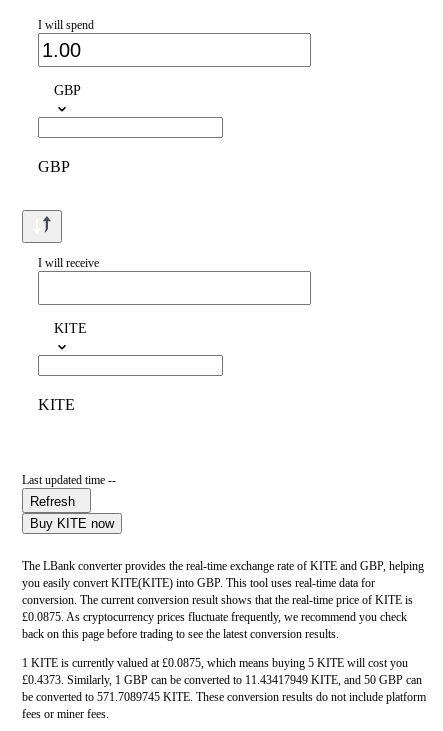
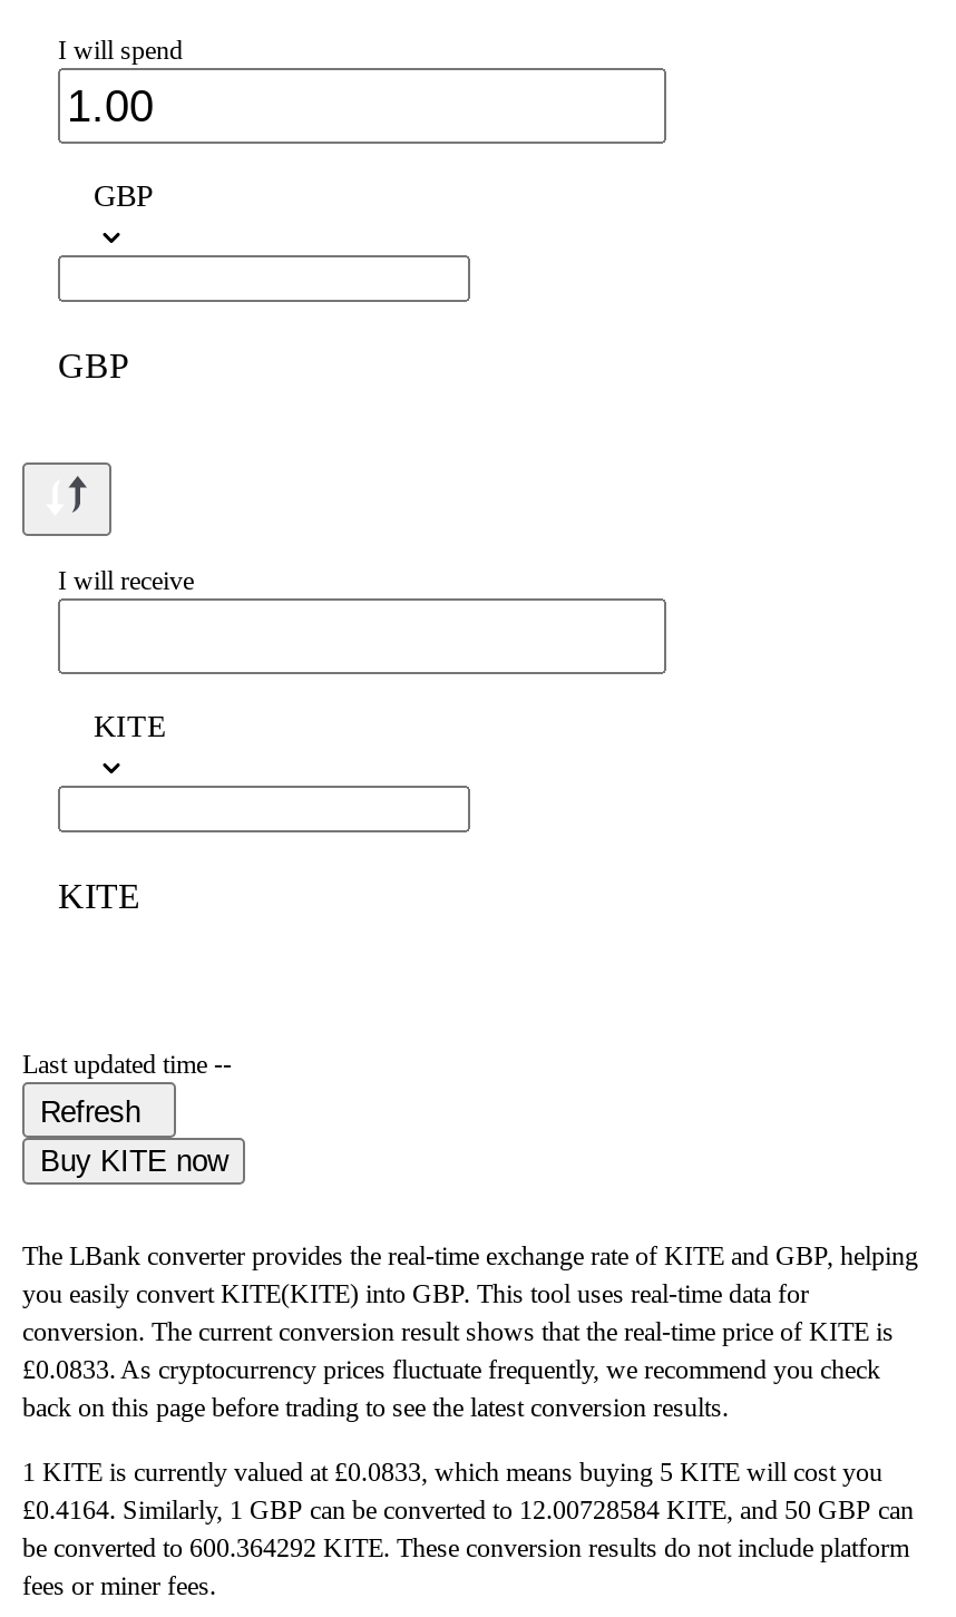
[22,610,407,624] £0.0875. As cryptocurrency prices fluctuate frequently, we recommend you check -> [22,1355,880,1386] £0.0833. As cryptocurrency prices fluctuate frequently, we recommend you check
[22,656,408,670] 1 KITE is currently valued at £0.0875, which means buying 5 KITE will cost you -> [22,1458,882,1489] 1 KITE is currently valued at £0.0833, which means buying 5 KITE will cost you
[22,673,422,687] £0.4373. Similarly, 1 GBP can be converted to 11.43417949 KITE, and 50 GBP can -> [22,1496,914,1527] £0.4164. Similarly, 1 GBP can be converted to 12.00728584 KITE, and 50 GBP can
[22,690,426,704] be converted to 571.7089745 KITE. These conversion results do not include platform -> [22,1533,909,1565] be converted to 600.364292 KITE. These conversion results do not include platform

